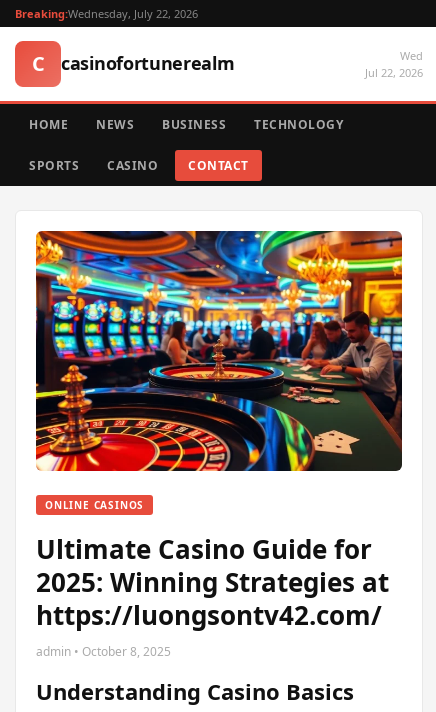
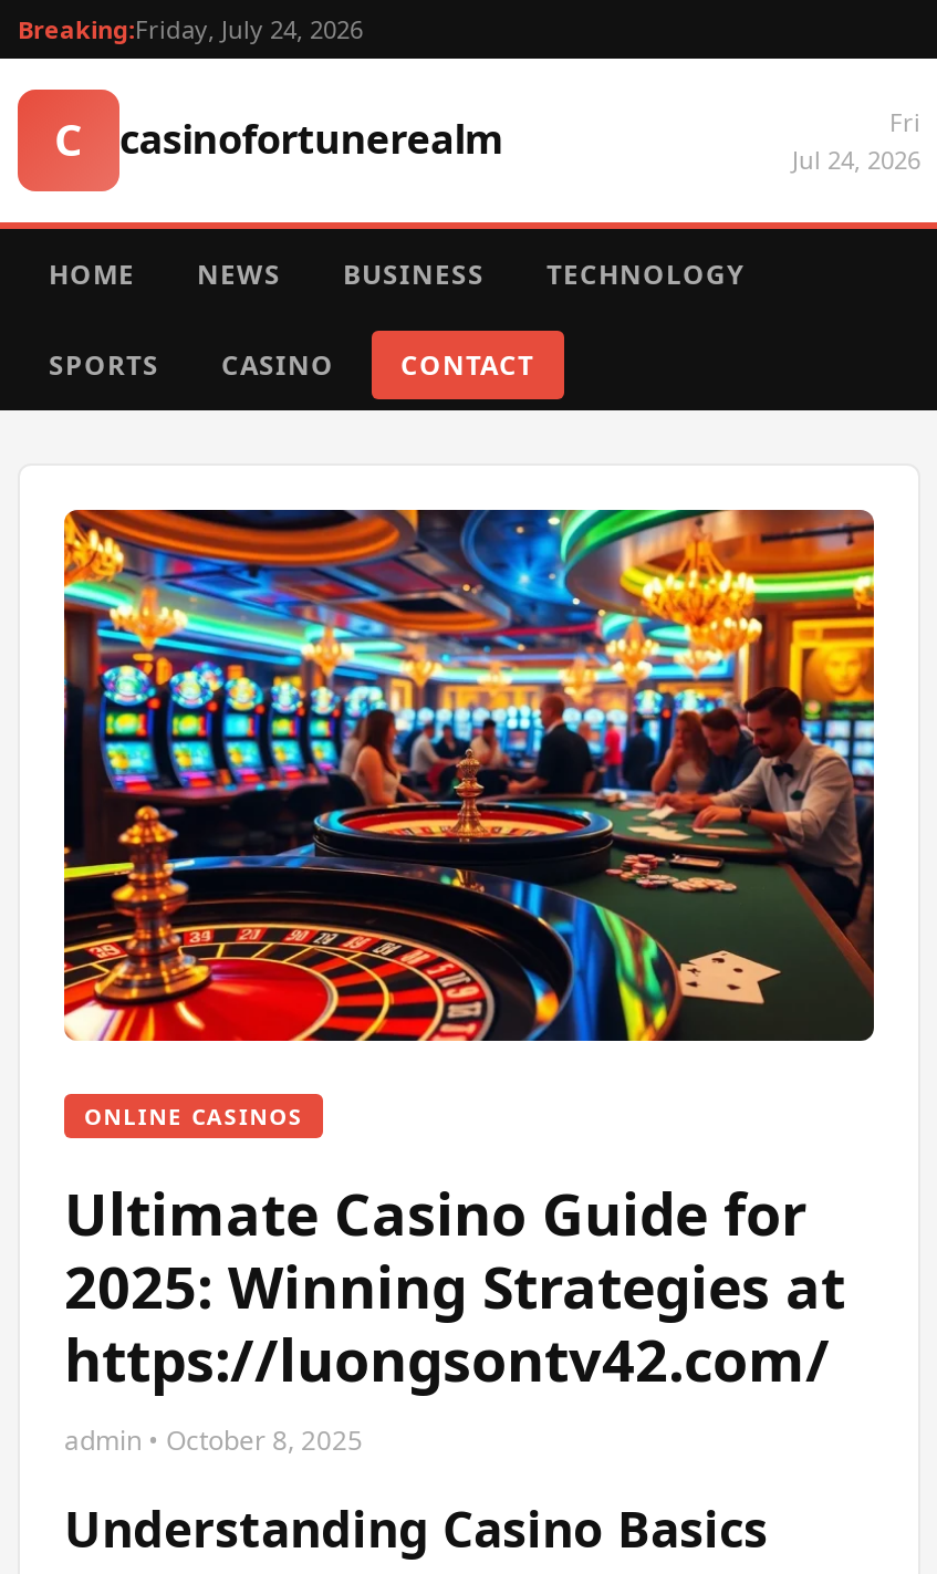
[15,6,198,21] Breaking:Wednesday, July 22, 2026 -> [18,12,363,45] Breaking:Friday, July 24, 2026
[365,48,423,80] Wed | Jul 22, 2026 -> [792,105,920,176] Fri | Jul 24, 2026

